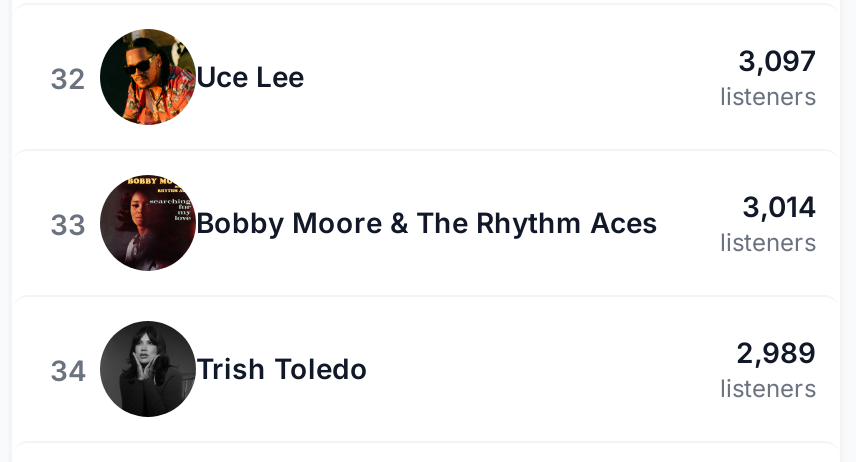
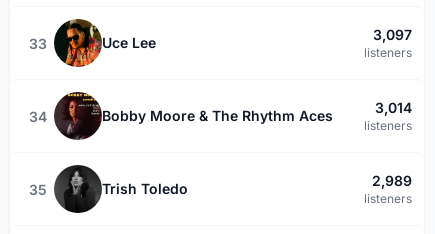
[50,61,86,95] 32 -> [29,35,47,52] 33
[50,207,86,241] 33 -> [29,108,47,125] 34
[50,353,86,387] 34 -> [29,181,47,198] 35

